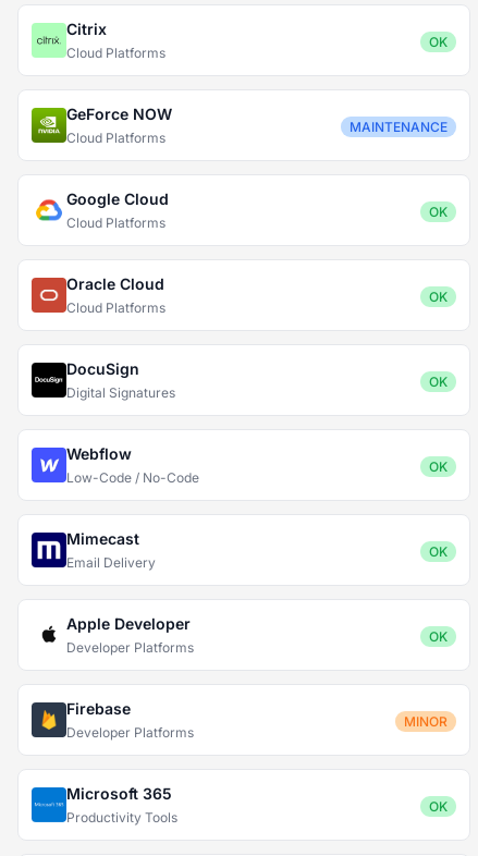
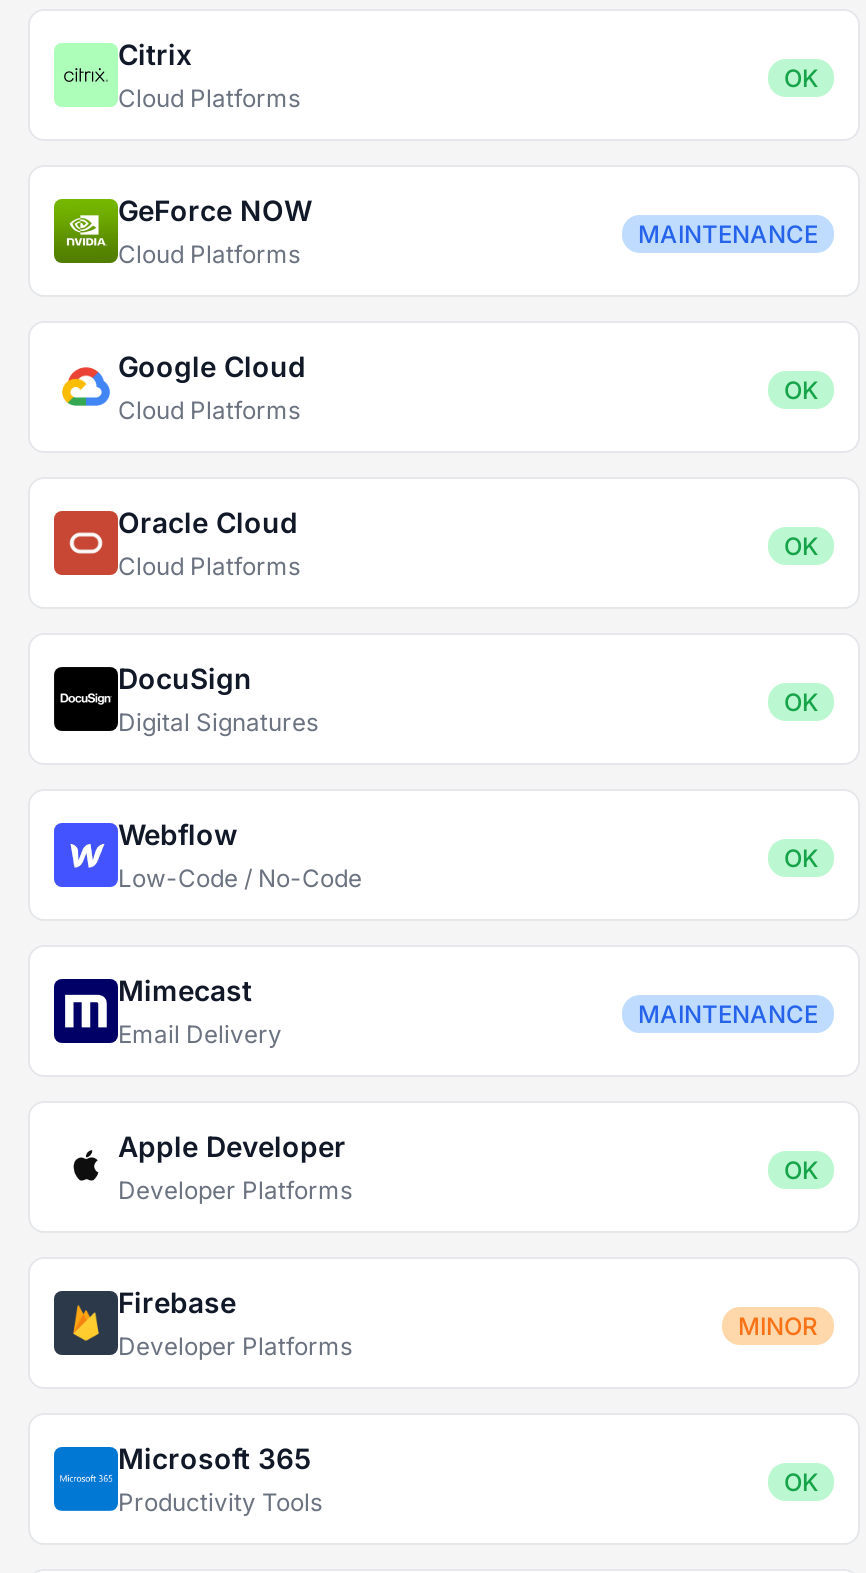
[429,543,448,560] OK -> [638,999,818,1029] MAINTENANCE

